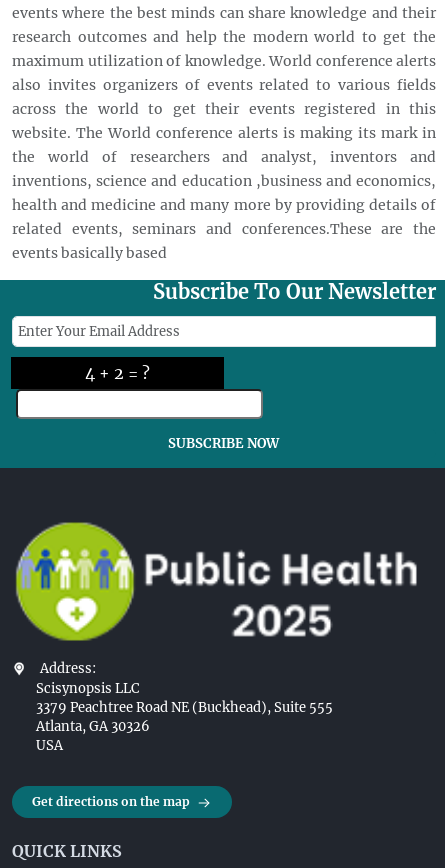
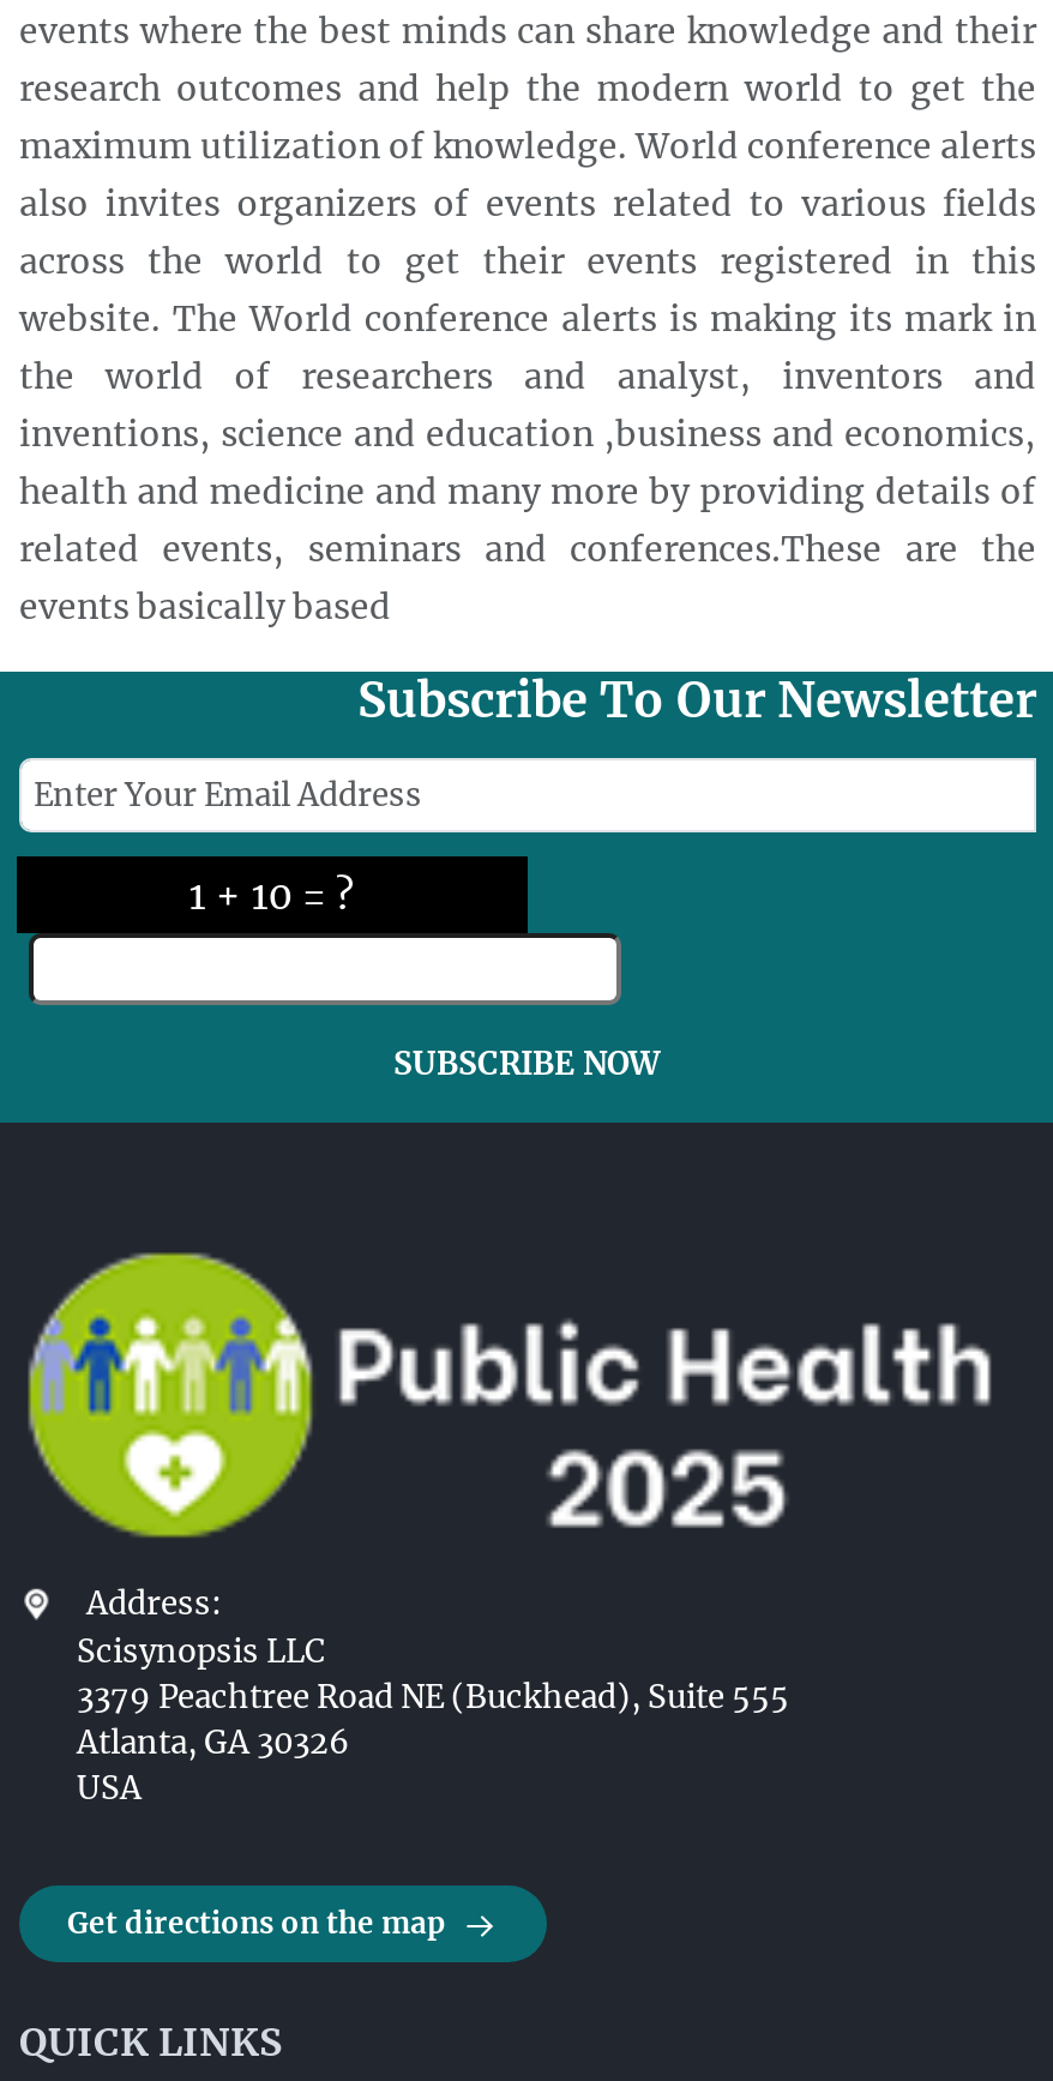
[85,363,150,383] 4 + 2 = ? -> [189,871,355,919] 1 + 10 = ?

